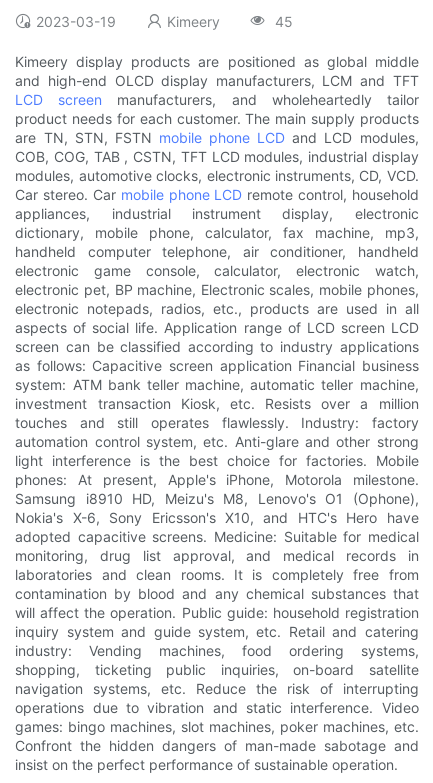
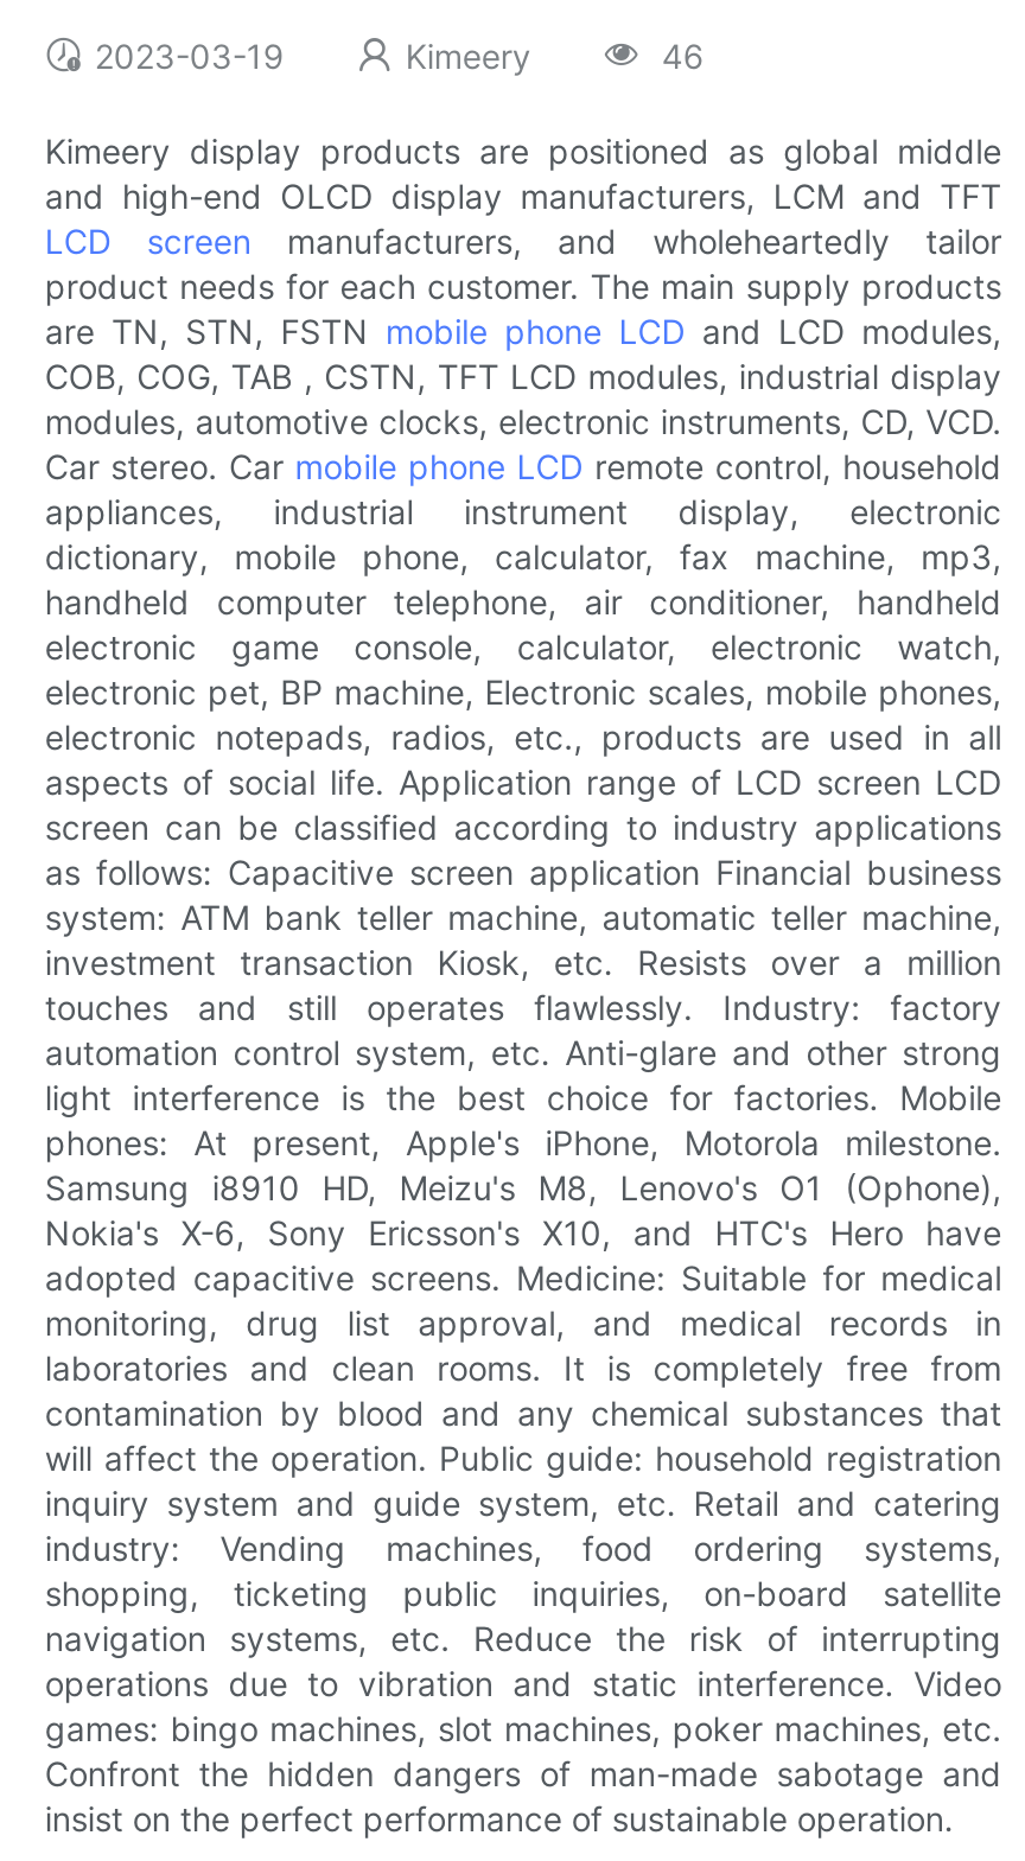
[275,13,293,30] 45 -> [662,37,704,77] 46

